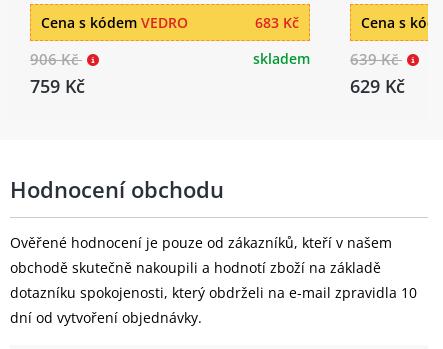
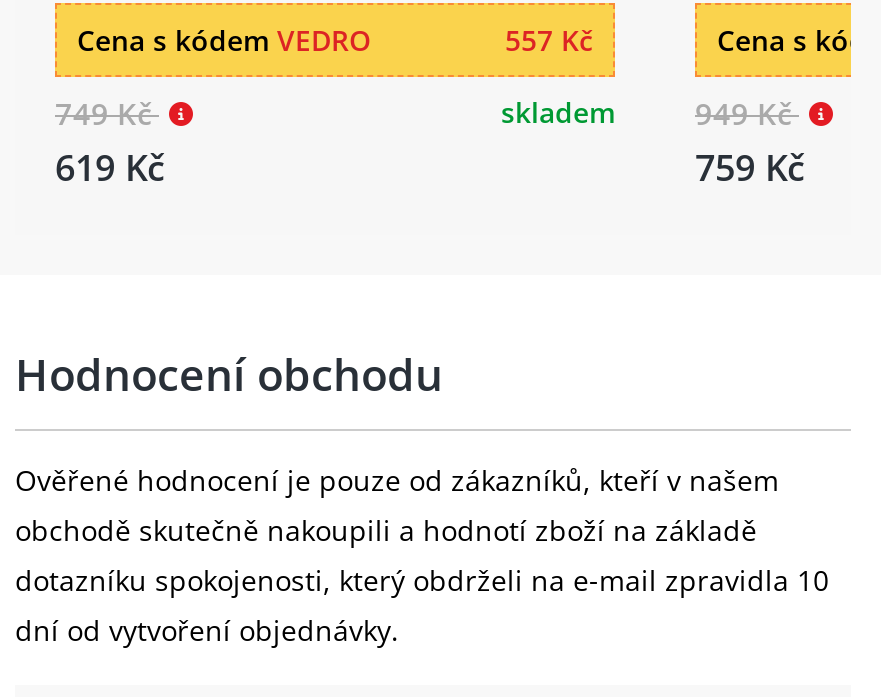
[255,13,299,32] 683 Kč -> [505,21,593,59] 557 Kč
[30,49,82,69] 906 Kč -> [55,93,159,133] 749 Kč
[350,49,402,69] 639 Kč -> [695,93,799,133] 949 Kč
[30,74,85,98] 759 Kč -> [55,143,165,191] 619 Kč
[350,74,405,98] 629 Kč -> [695,143,805,191] 759 Kč

